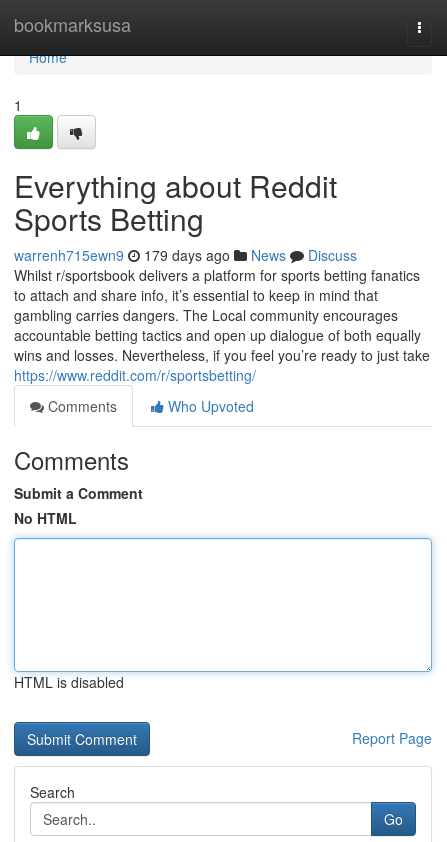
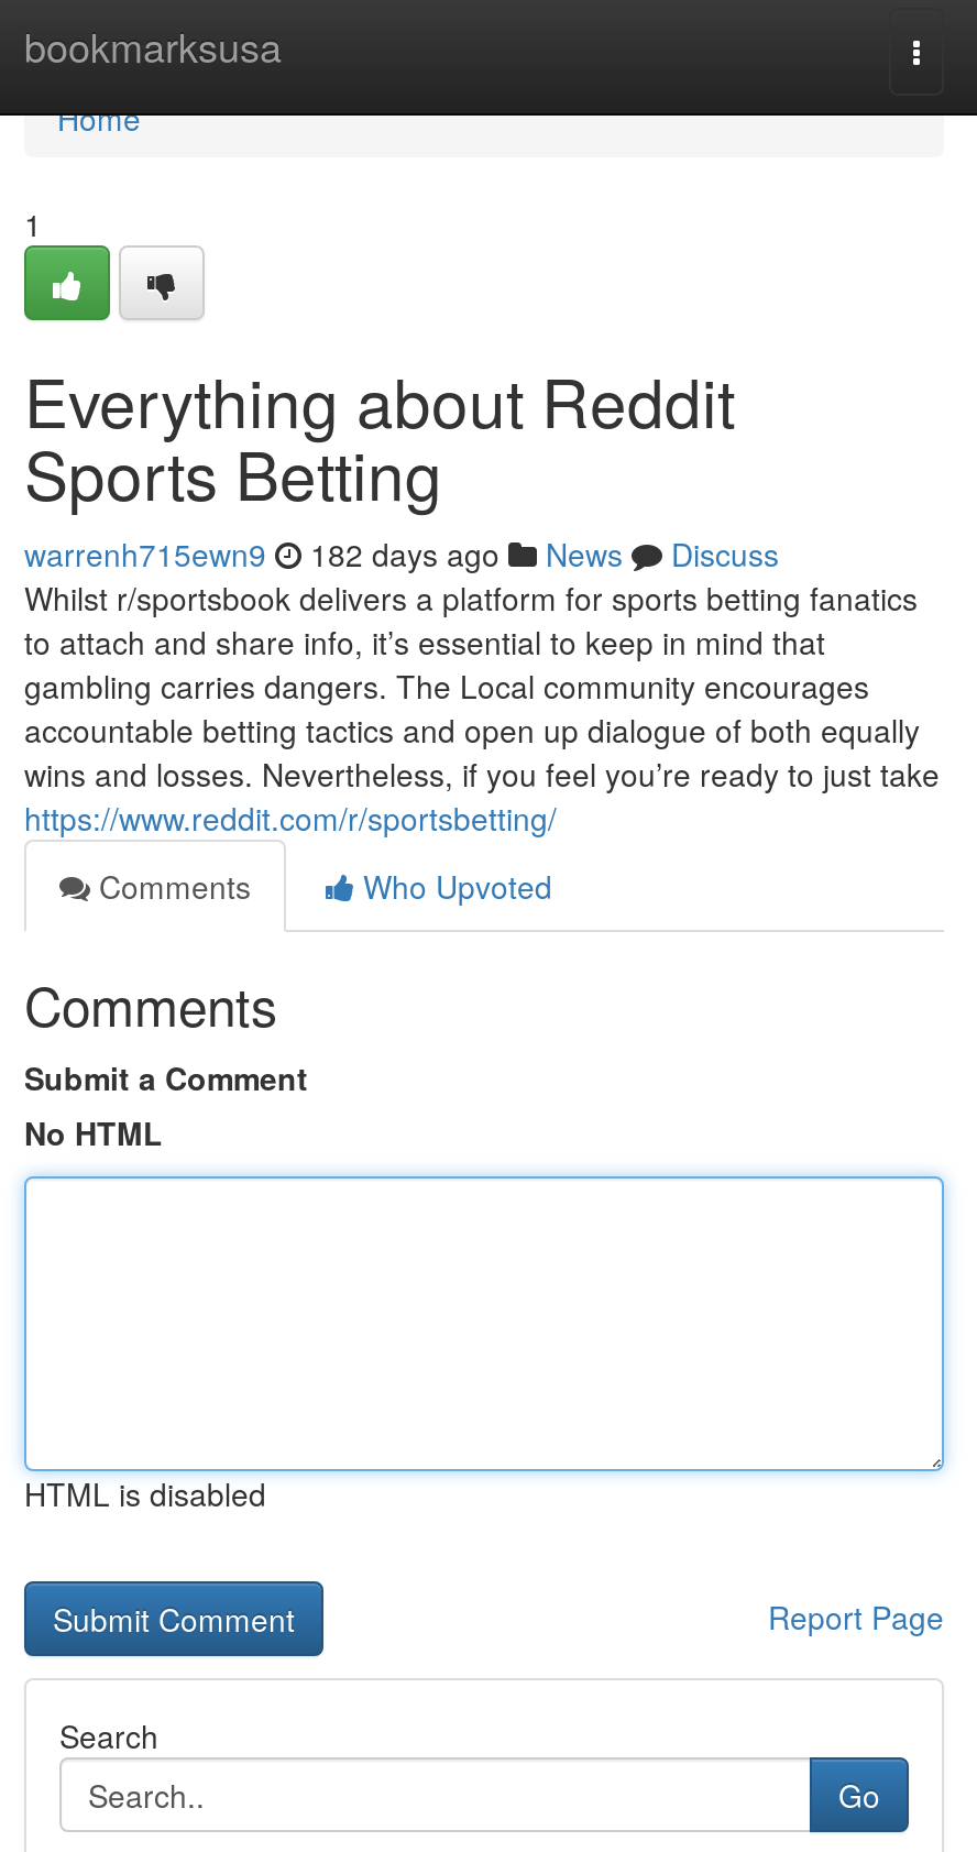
[14,245,357,265] warrenh715ewn9 179 days ago News Discuss -> [24,532,779,576] warrenh715ewn9 182 days ago News Discuss

